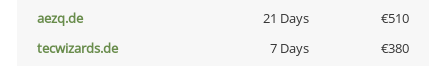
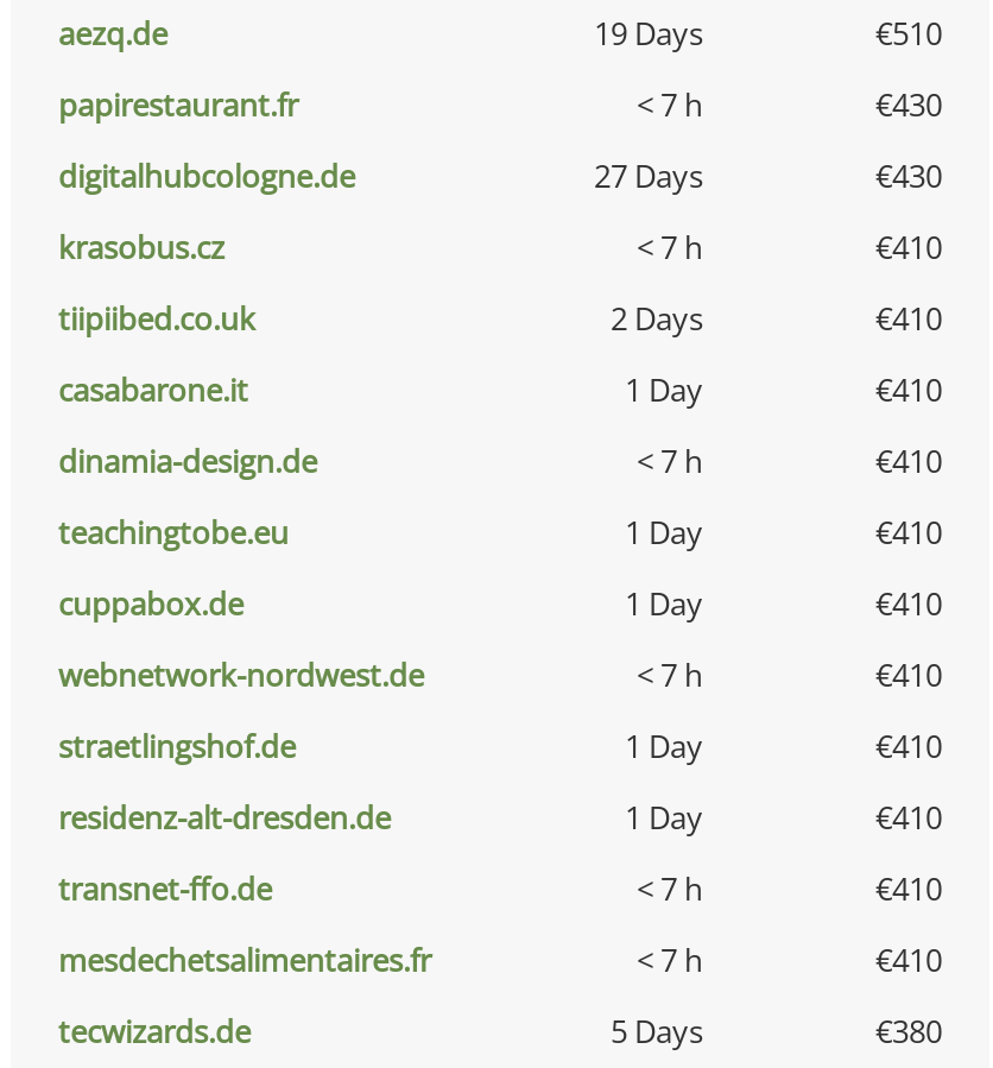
[262,9,308,27] 21 Days -> [594,12,703,55] 19 Days
none -> [58,83,942,981] papirestaurant.fr | < 7 h | €430 | digitalhubcologne.de | 27 Days | €430 | krasobus.cz | < 7 h | €410 | tiipiibed.co.uk | 2 Days | €410 | casabarone.it | 1 Day | €410 | dinamia-design.de | < 7 h | €410 | teachingtobe.eu | 1 Day | €410 | cuppabox.de | 1 Day | €410 | webnetwork-nordwest.de | < 7 h | €410 | straetlingshof.de | 1 Day | €410 | residenz-alt-dresden.de | 1 Day | €410 | transnet-ffo.de | < 7 h | €410 | mesdechetsalimentaires.fr | < 7 h | €410
[269,39,308,57] 7 Days -> [611,1010,703,1053] 5 Days

